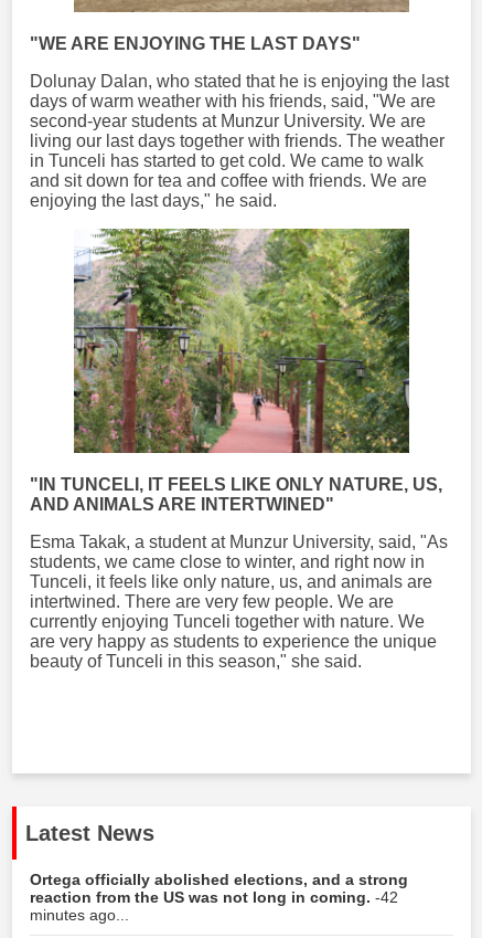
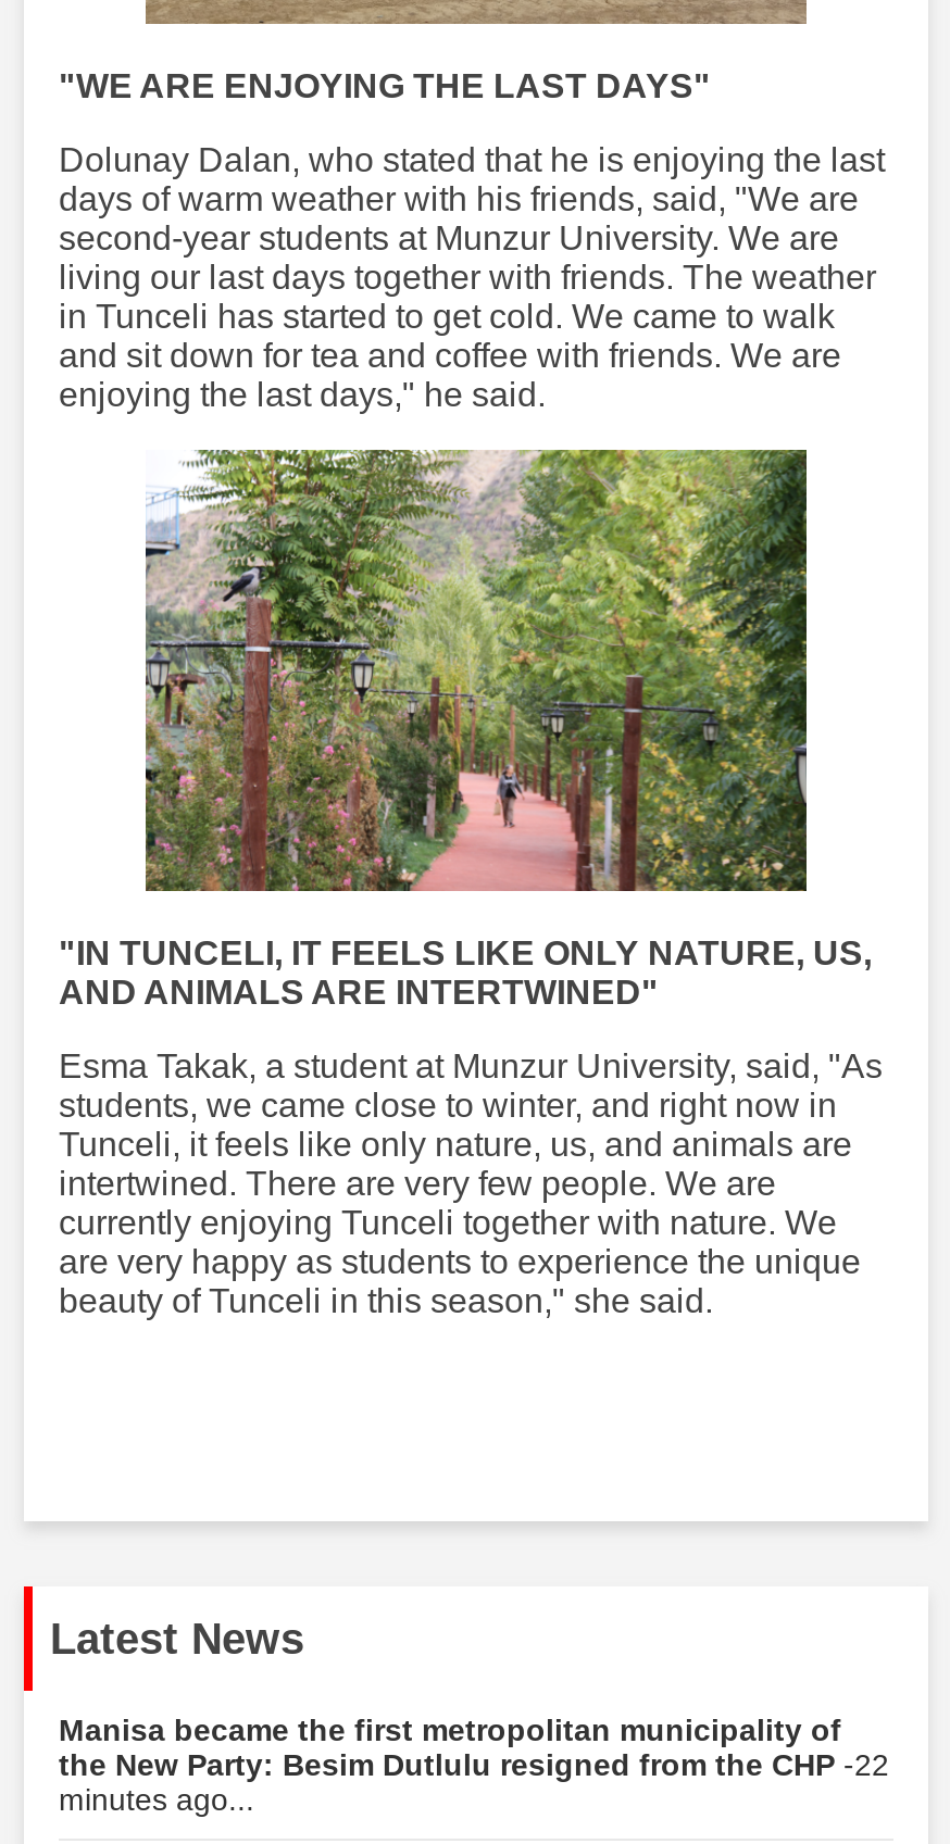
[30,870,408,906] Ortega officially abolished elections, and a strong | reaction from the US was not long in coming. -42 -> [59,1712,889,1781] Manisa became the first metropolitan municipality of | the New Party: Besim Dutlulu resigned from the CHP -22

